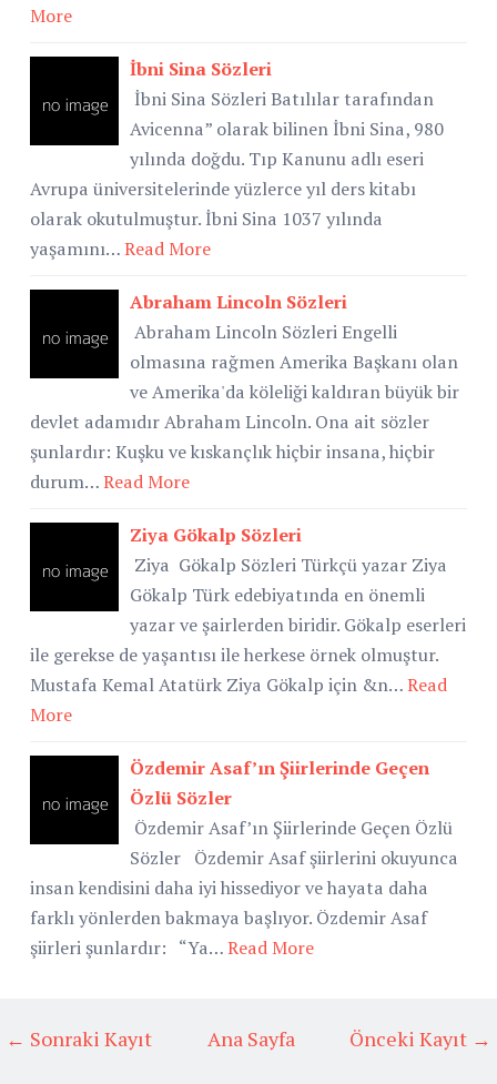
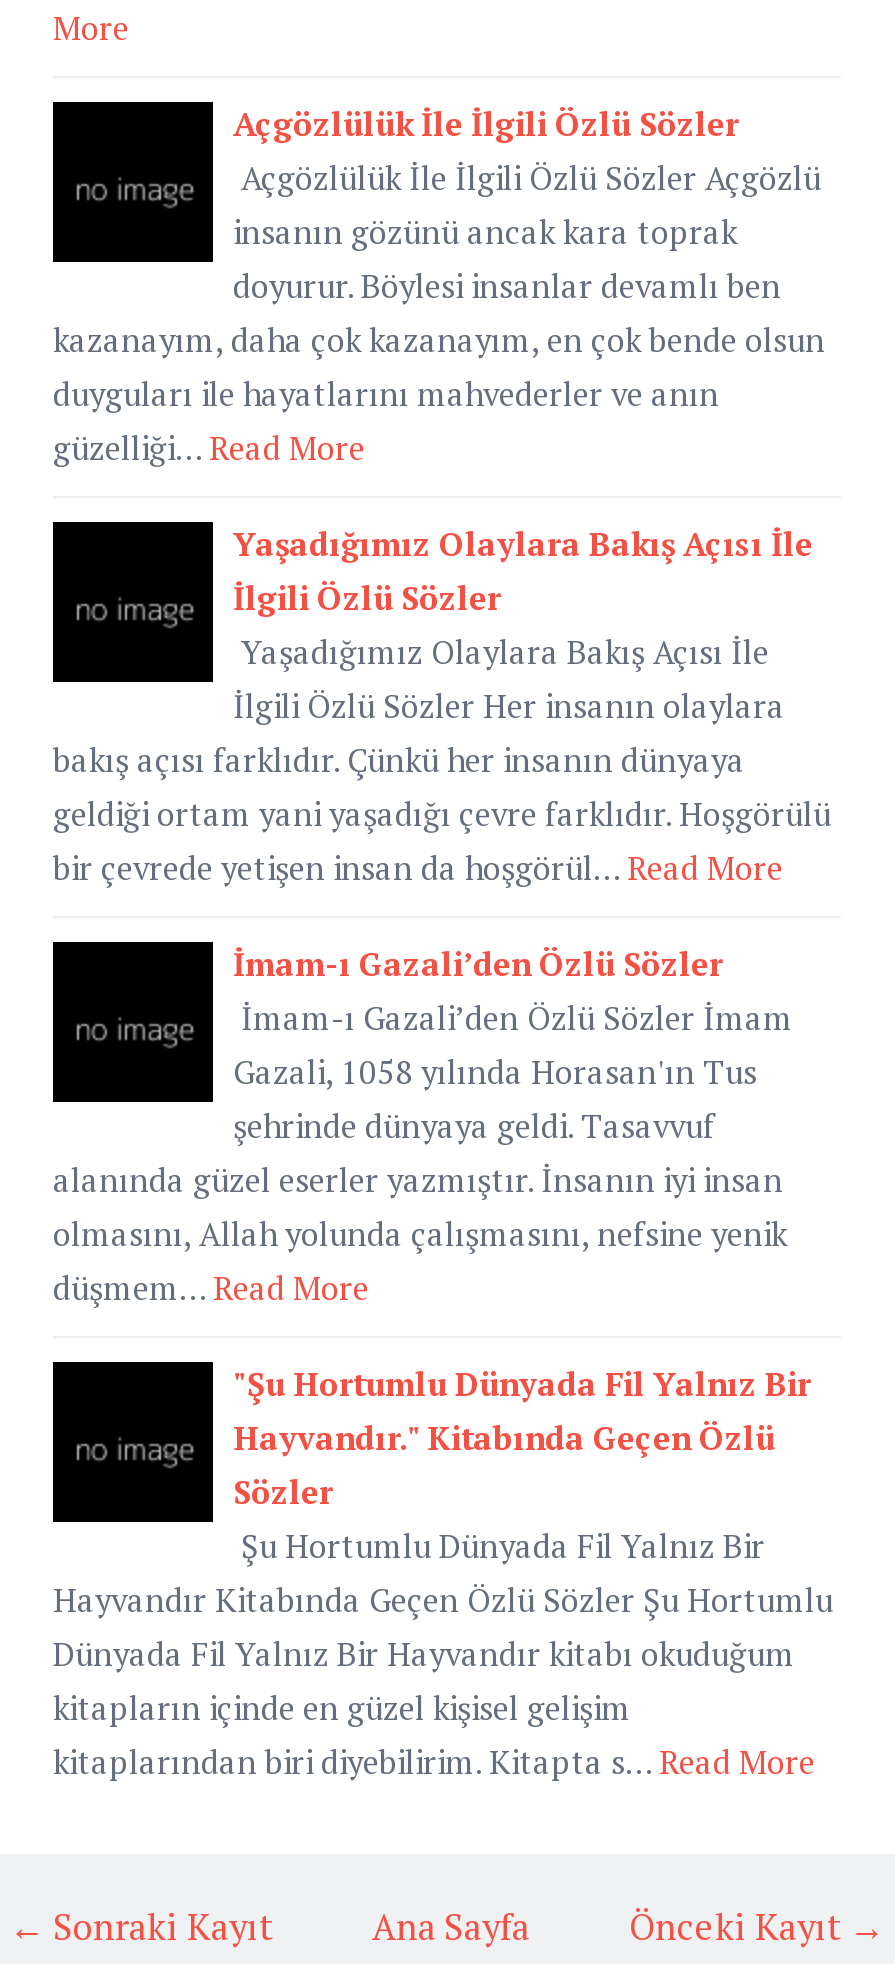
[30,57,444,261] İbni Sina Sözleri | İbni Sina Sözleri Batılılar tarafından | Avicenna” olarak bilinen İbni Sina, 980 | yılında doğdu. Tıp Kanunu adlı eseri | Avrupa üniversitelerinde yüzlerce yıl ders kitabı | olarak okutulmuştur. İbni Sina 1037 yılında | yaşamını… Read More -> [53,102,825,470] Açgözlülük İle İlgili Özlü Sözler | Açgözlülük İle İlgili Özlü Sözler Açgözlü | insanın gözünü ancak kara toprak | doyurur. Böylesi insanlar devamlı ben | kazanayım, daha çok kazanayım, en çok bende olsun | duyguları ile hayatlarını mahvederler ve anın | güzelliği… Read More
[30,290,459,494] Abraham Lincoln Sözleri | Abraham Lincoln Sözleri Engelli | olmasına rağmen Amerika Başkanı olan | ve Amerika'da köleliği kaldıran büyük bir | devlet adamıdır Abraham Lincoln. Ona ait sözler | şunlardır: Kuşku ve kıskançlık hiçbir insana, hiçbir | durum… Read More -> [53,522,831,890] Yaşadığımız Olaylara Bakış Açısı İle | İlgili Özlü Sözler | Yaşadığımız Olaylara Bakış Açısı İle | İlgili Özlü Sözler Her insanın olaylara | bakış açısı farklıdır. Çünkü her insanın dünyaya | geldiği ortam yani yaşadığı çevre farklıdır. Hoşgörülü | bir çevrede yetişen insan da hoşgörül… Read More
[30,523,466,727] Ziya Gökalp Sözleri | Ziya Gökalp Sözleri Türkçü yazar Ziya | Gökalp Türk edebiyatında en önemli | yazar ve şairlerden biridir. Gökalp eserleri | ile gerekse de yaşantısı ile herkese örnek olmuştur. | Mustafa Kemal Atatürk Ziya Gökalp için &n… Read | More -> [53,942,793,1310] İmam-ı Gazali’den Özlü Sözler | İmam-ı Gazali’den Özlü Sözler İmam | Gazali, 1058 yılında Horasan'ın Tus | şehrinde dünyaya geldi. Tasavvuf | alanında güzel eserler yazmıştır. İnsanın iyi insan | olmasını, Allah yolunda çalışmasını, nefsine yenik | düşmem… Read More
[30,756,458,960] Özdemir Asaf’ın Şiirlerinde Geçen | Özlü Sözler | Özdemir Asaf’ın Şiirlerinde Geçen Özlü | Sözler Özdemir Asaf şiirlerini okuyunca | insan kendisini daha iyi hissediyor ve hayata daha | farklı yönlerden bakmaya başlıyor. Özdemir Asaf | şiirleri şunlardır: “Ya… Read More -> [53,1362,833,1784] "Şu Hortumlu Dünyada Fil Yalnız Bir | Hayvandır." Kitabında Geçen Özlü | Sözler | Şu Hortumlu Dünyada Fil Yalnız Bir | Hayvandır Kitabında Geçen Özlü Sözler Şu Hortumlu | Dünyada Fil Yalnız Bir Hayvandır kitabı okuduğum | kitapların içinde en güzel kişisel gelişim | kitaplarından biri diyebilirim. Kitapta s… Read More

